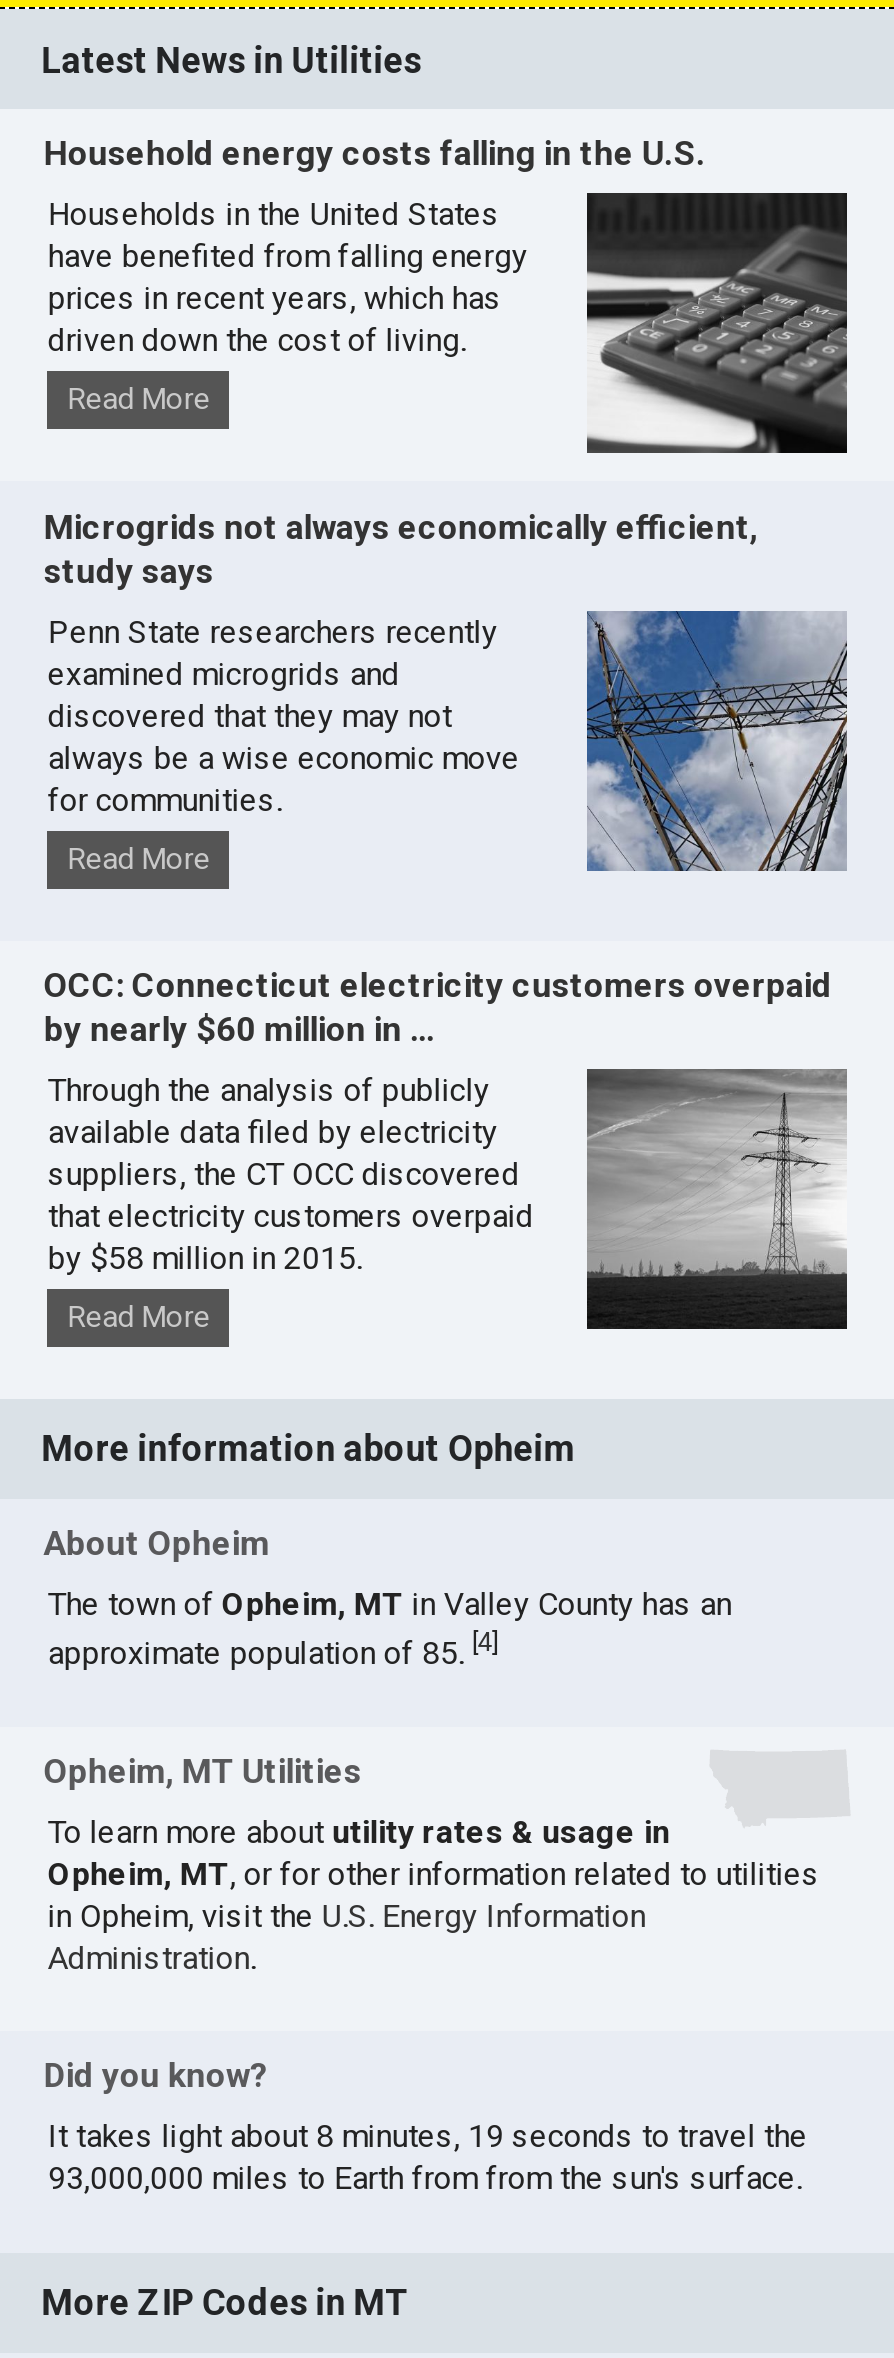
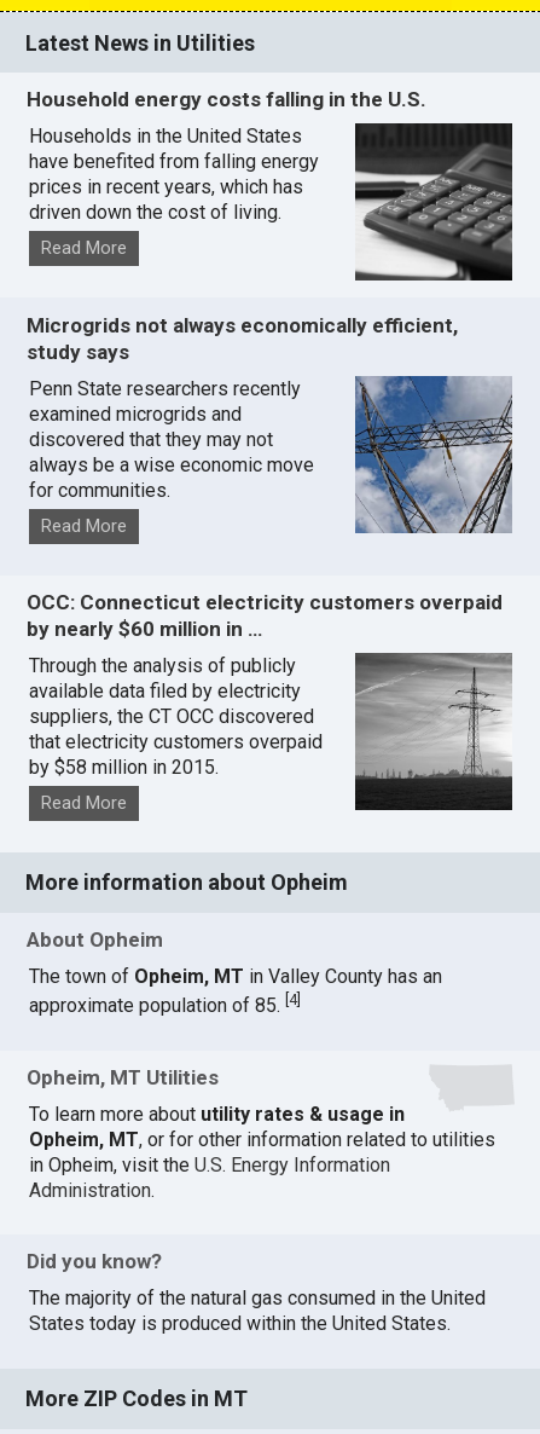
[48,2117,808,2197] It takes light about 8 minutes, 19 seconds to travel the | 93,000,000 miles to Earth from from the sun's surface. -> [29,1287,486,1335] The majority of the natural gas consumed in the United | States today is produced within the United States.

